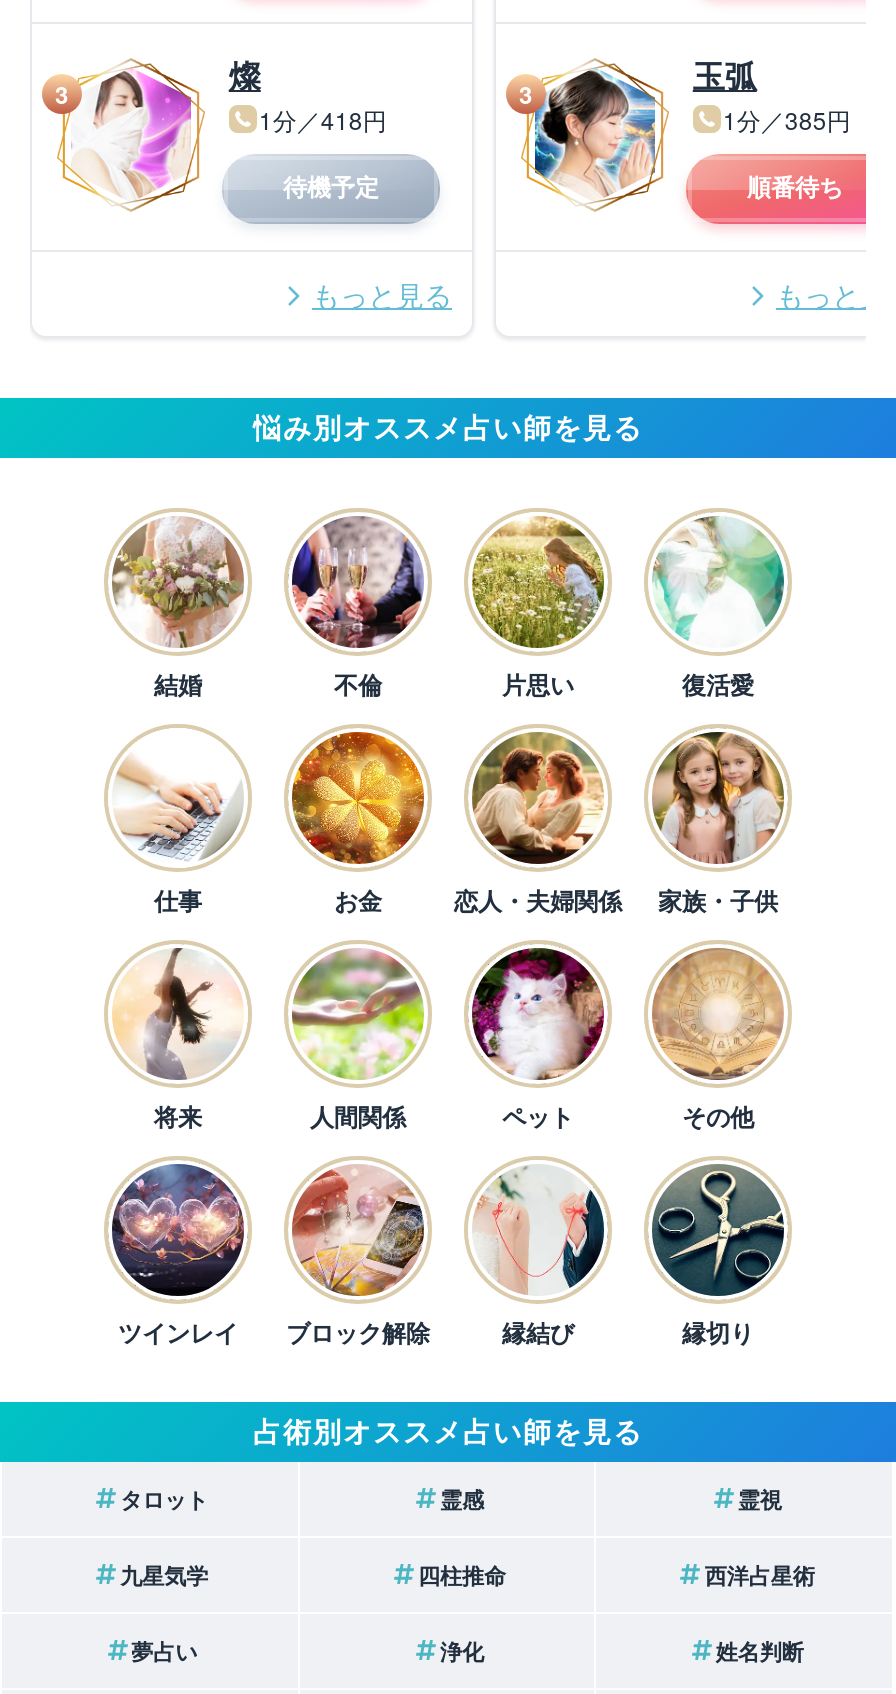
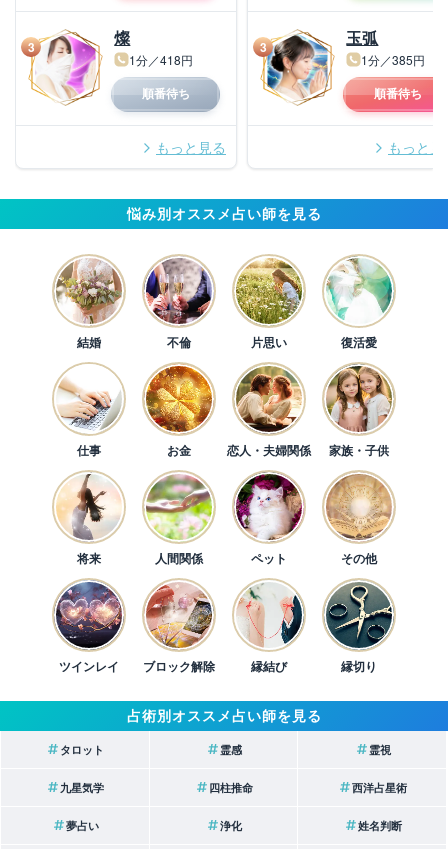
[283,174,379,202] 待機予定 -> [141,87,189,101] 順番待ち

